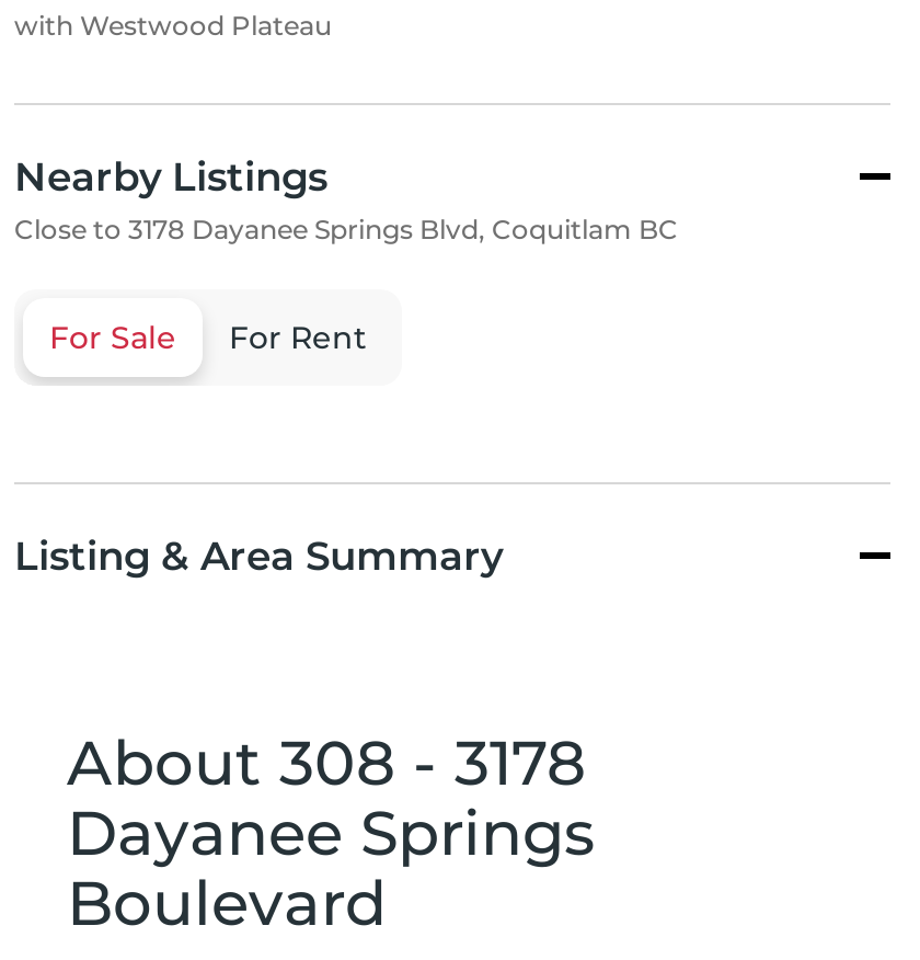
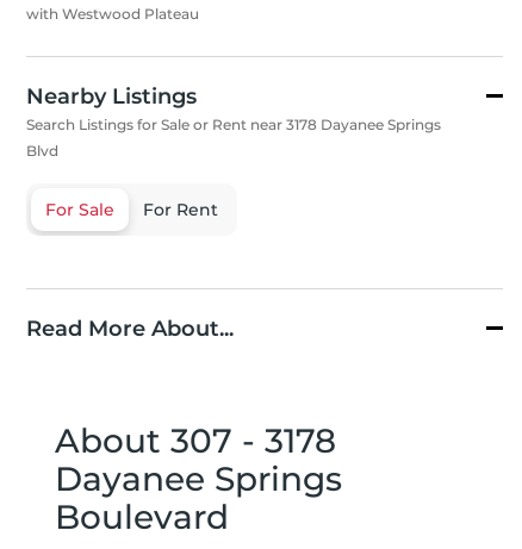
[14,213,678,246] Close to 3178 Dayanee Springs Blvd, Coquitlam BC -> [26,116,441,160] Search Listings for Sale or Rent near 3178 Dayanee Springs | Blvd
[14,533,503,581] Listing & Area Summary -> [26,316,234,342] Read More About...
[67,726,586,801] About 308 - 3178 -> [55,421,336,461] About 307 - 3178

